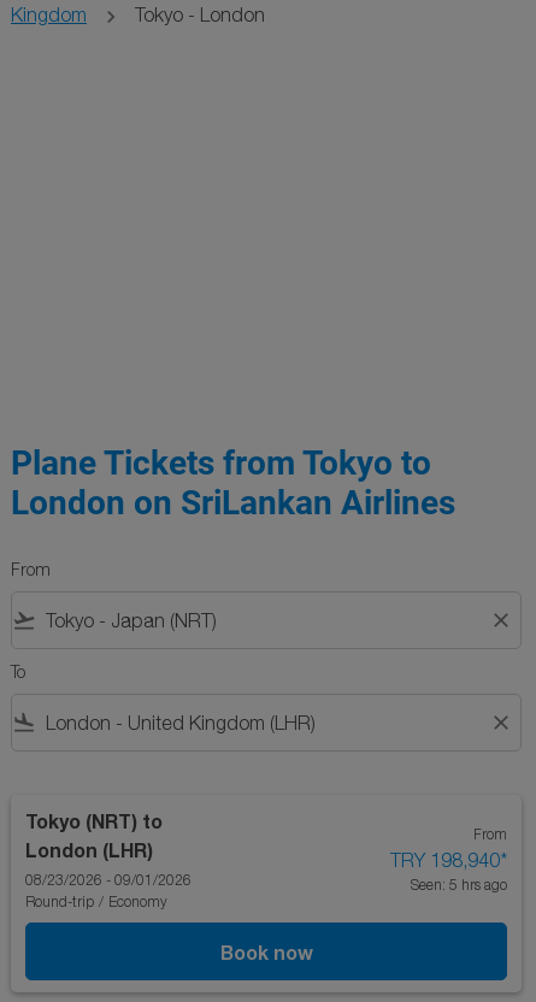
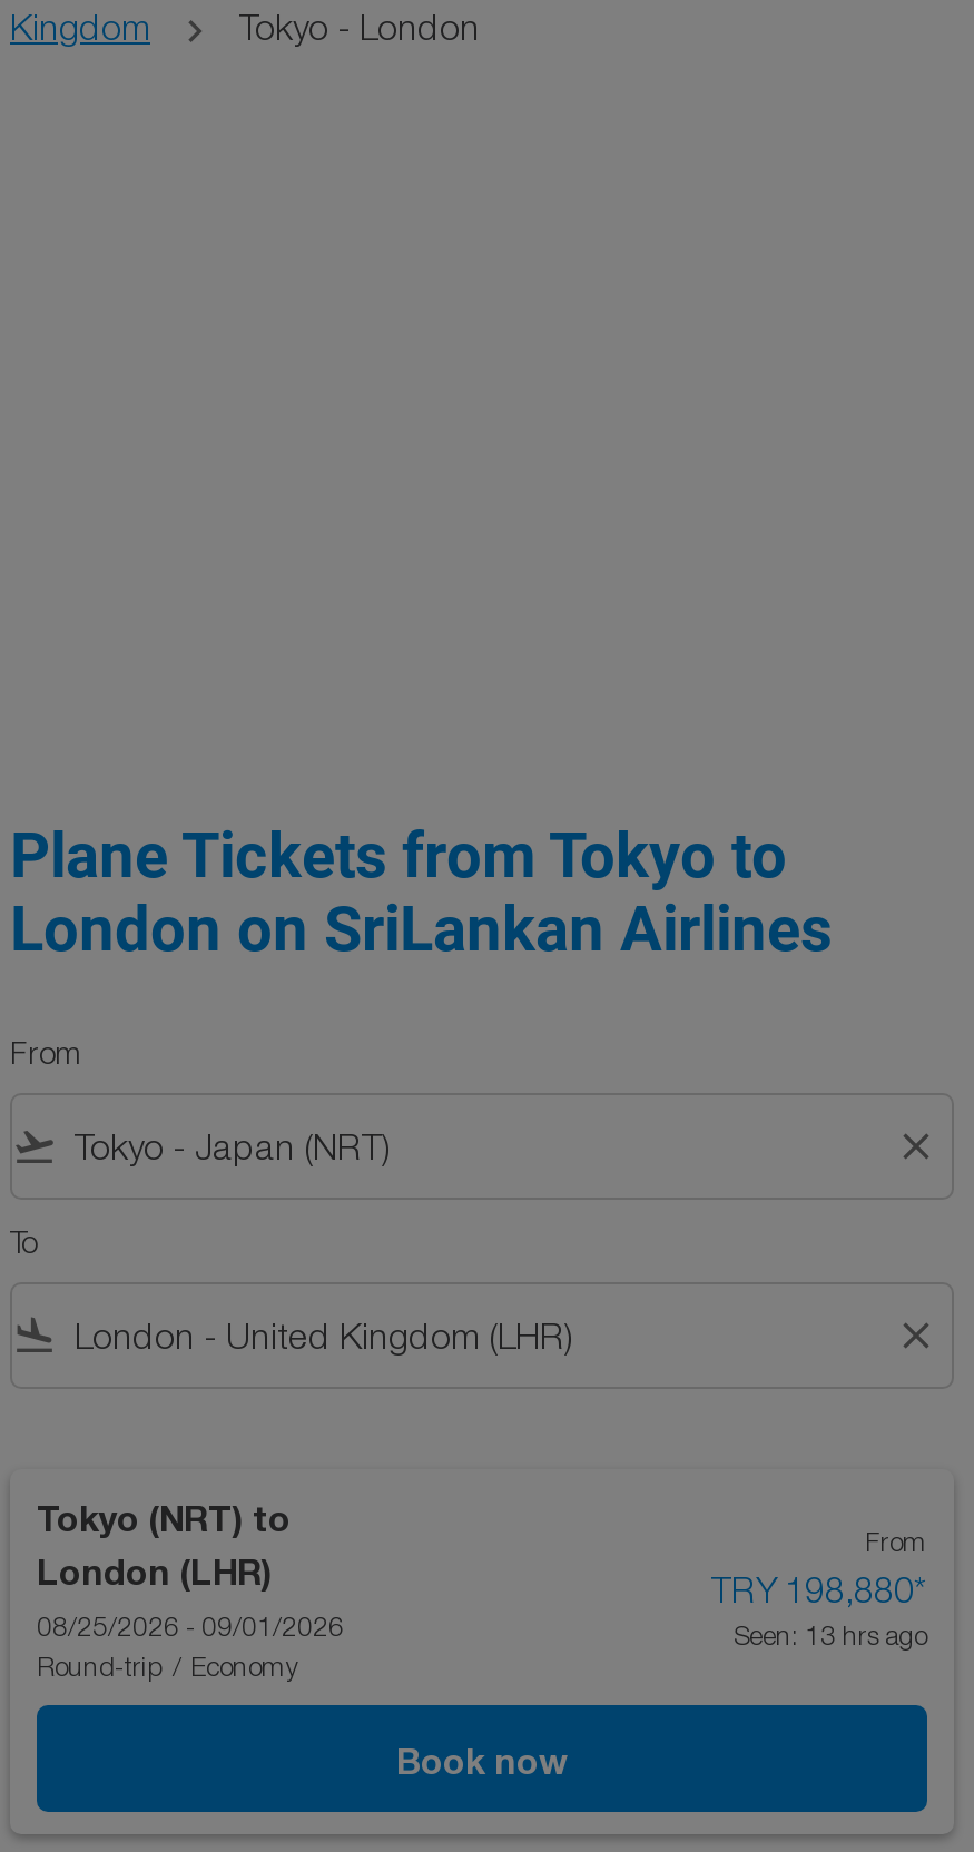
[390,849,507,871] TRY 198,940* -> [711,1569,927,1609] TRY 198,880*
[25,871,192,889] 08/23/2026 - 09/01/2026 -> [37,1609,344,1643] 08/25/2026 - 09/01/2026
[411,876,507,894] Seen: 5 hrs ago -> [734,1618,927,1652] Seen: 13 hrs ago

